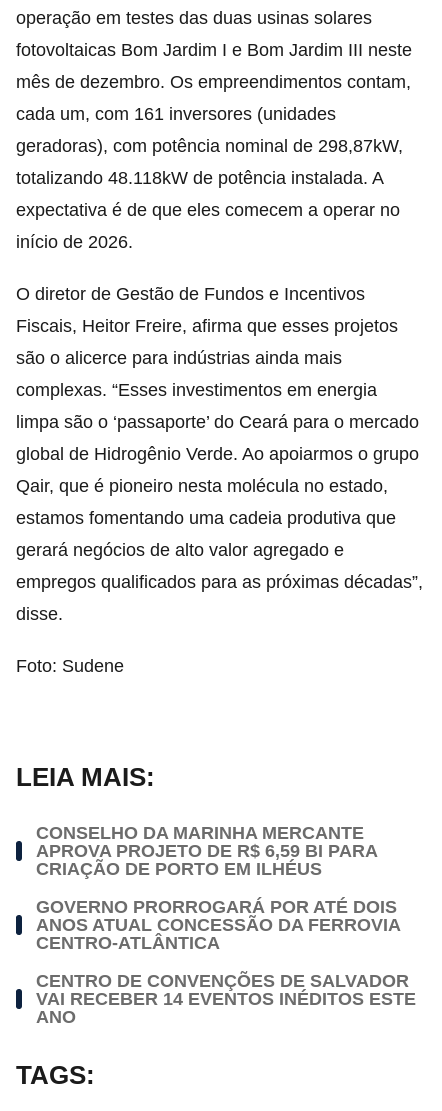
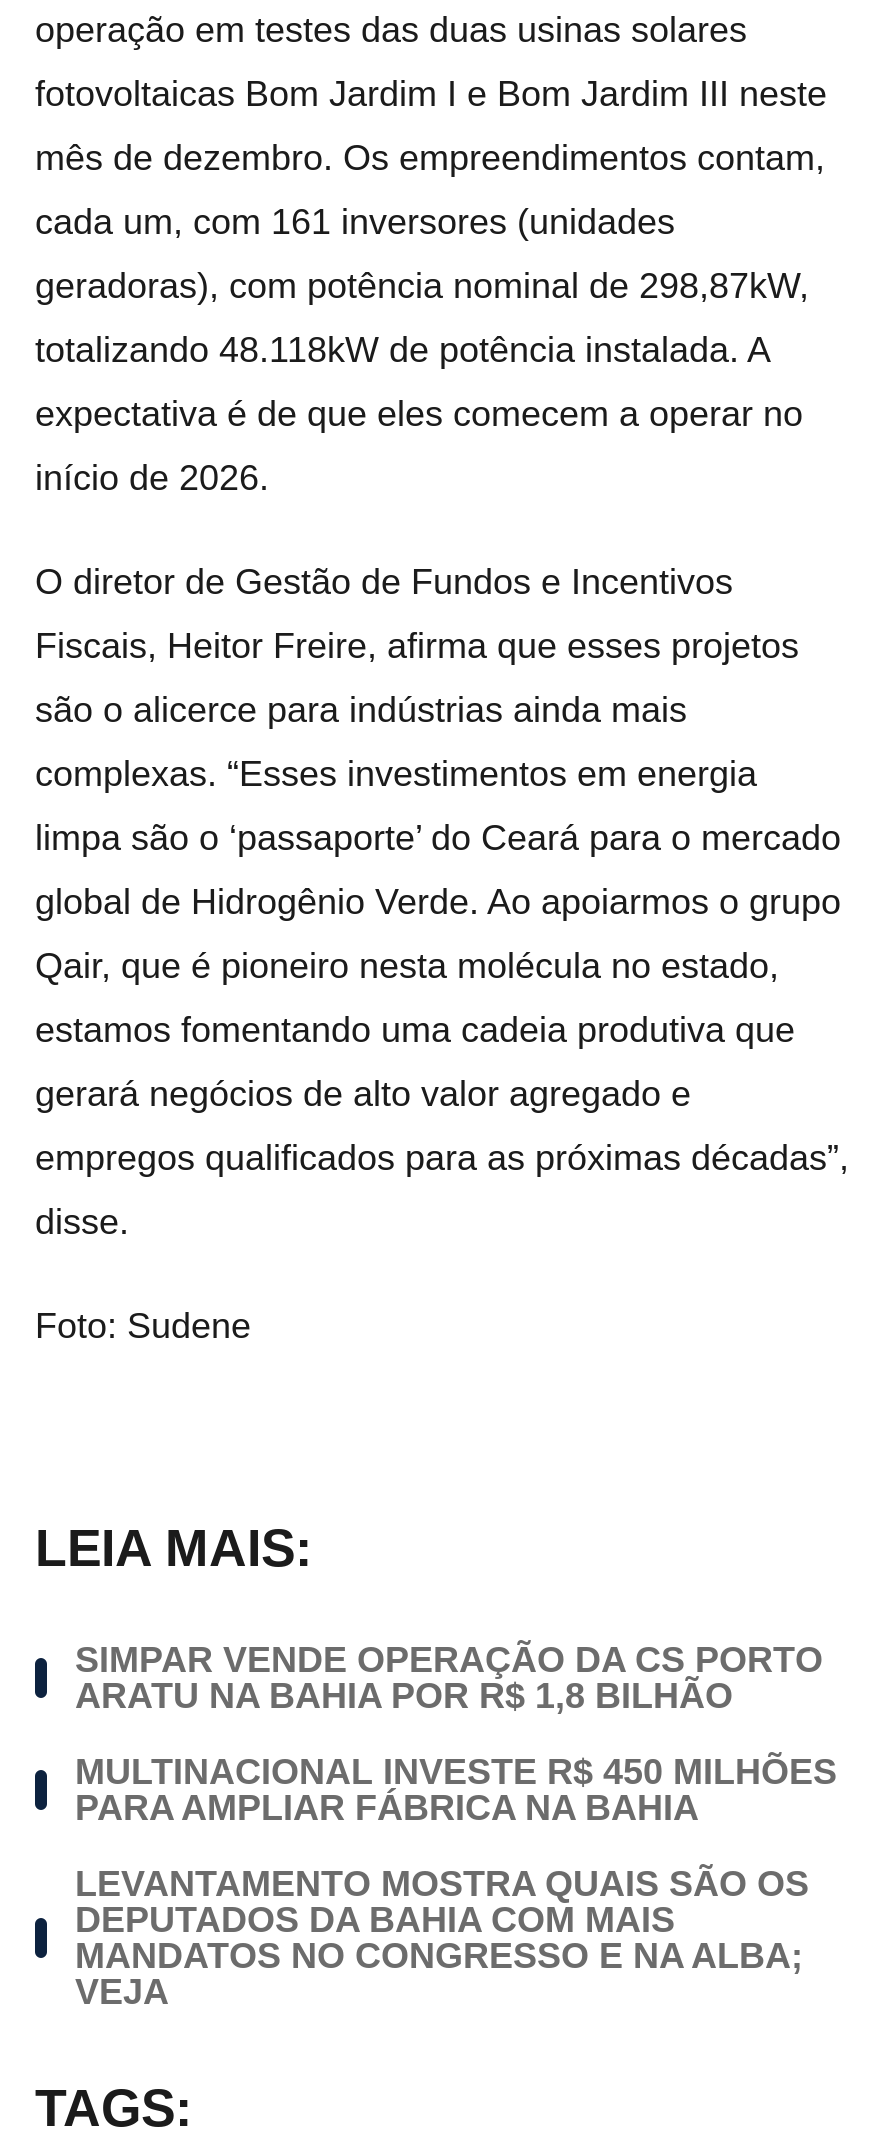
[36,823,377,879] CONSELHO DA MARINHA MERCANTE | APROVA PROJETO DE R$ 6,59 BI PARA | CRIAÇÃO DE PORTO EM ILHÉUS -> [75,1641,823,1717] SIMPAR VENDE OPERAÇÃO DA CS PORTO | ARATU NA BAHIA POR R$ 1,8 BILHÃO
[36,897,400,953] GOVERNO PRORROGARÁ POR ATÉ DOIS | ANOS ATUAL CONCESSÃO DA FERROVIA | CENTRO-ATLÂNTICA -> [75,1753,837,1829] MULTINACIONAL INVESTE R$ 450 MILHÕES | PARA AMPLIAR FÁBRICA NA BAHIA
[36,971,416,1027] CENTRO DE CONVENÇÕES DE SALVADOR | VAI RECEBER 14 EVENTOS INÉDITOS ESTE | ANO -> [75,1865,809,2013] LEVANTAMENTO MOSTRA QUAIS SÃO OS | DEPUTADOS DA BAHIA COM MAIS | MANDATOS NO CONGRESSO E NA ALBA; | VEJA

